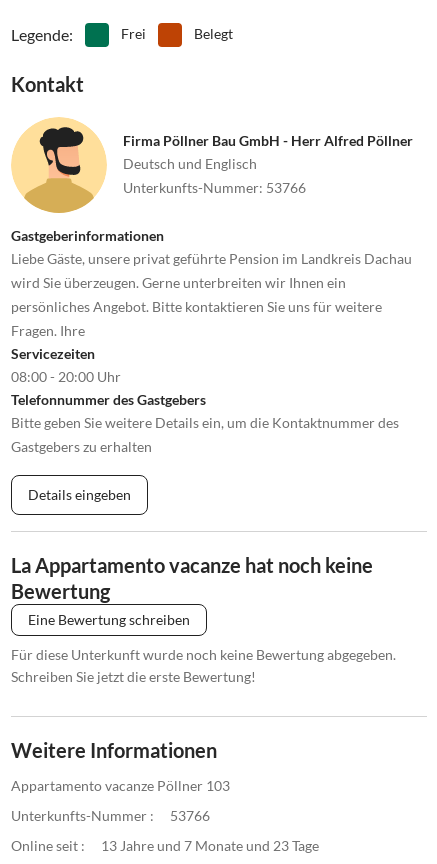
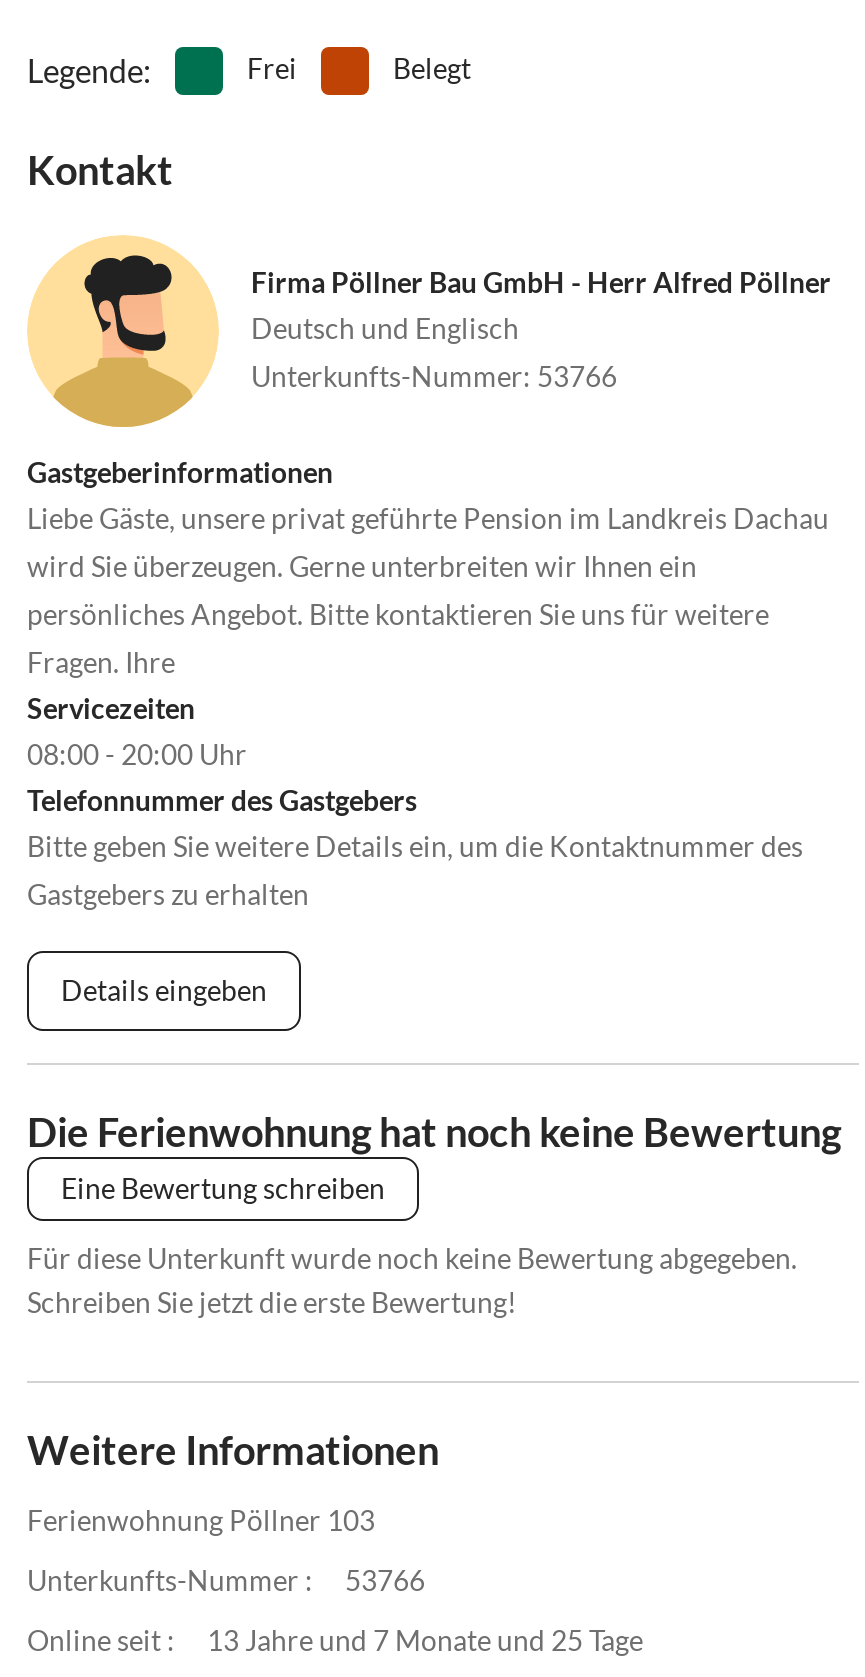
[11,553,373,603] La Appartamento vacanze hat noch keine | Bewertung -> [27,1106,841,1154] Die Ferienwohnung hat noch keine Bewertung
[11,777,230,794] Appartamento vacanze Pöllner 103 -> [27,1502,375,1536] Ferienwohnung Pöllner 103
[101,837,319,854] 13 Jahre und 7 Monate und 23 Tage -> [207,1622,643,1656] 13 Jahre und 7 Monate und 25 Tage

